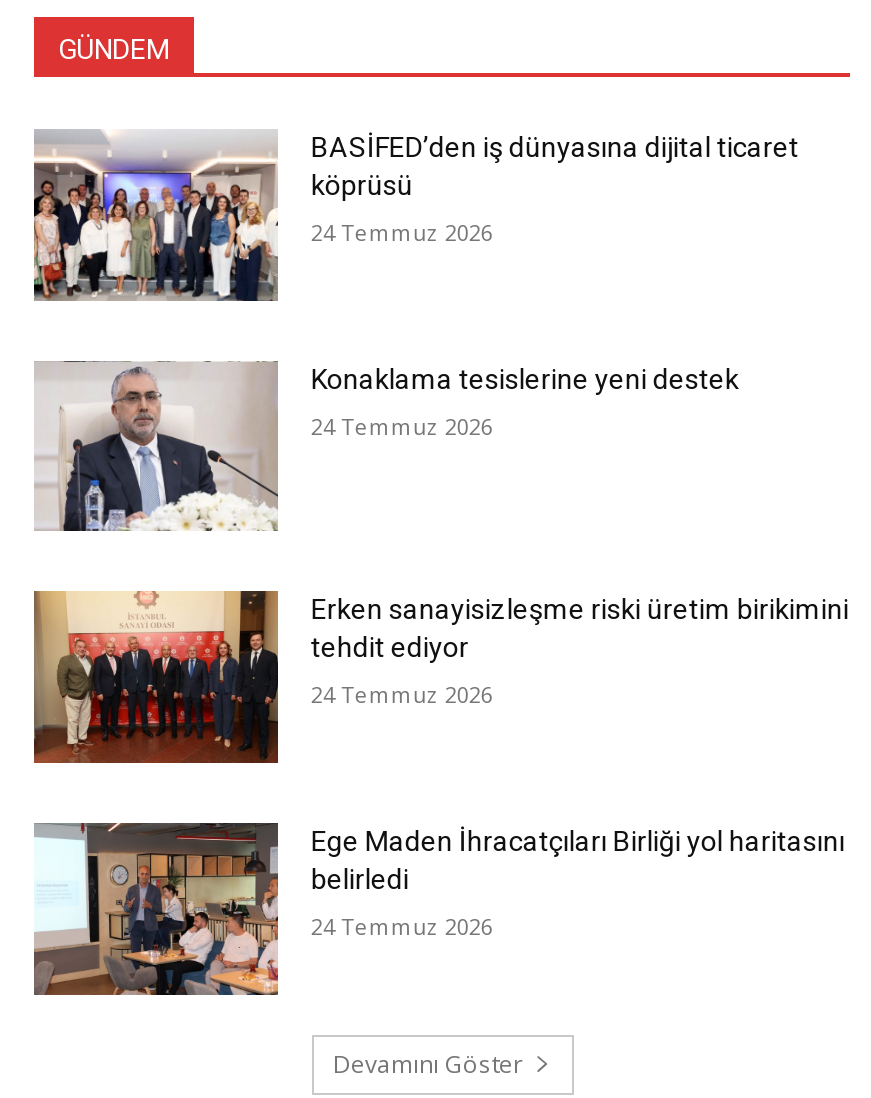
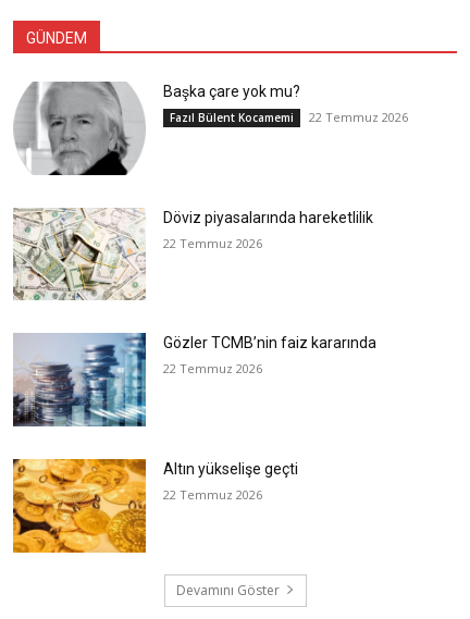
[32,129,799,303] [image] | BASİFED’den iş dünyasına dijital ticaret | köprüsü -> [13,81,301,176] [image] | Başka çare yok mu?
[311,217,493,247] 24 Temmuz 2026 -> [170,109,408,125] Fazıl Bülent Kocamemi | 22 Temmuz 2026
[36,361,739,533] [image] | Konaklama tesislerine yeni destek -> [13,208,374,301] [image] | Döviz piyasalarında hareketlilik
[311,410,493,440] 24 Temmuz 2026 -> [164,235,263,251] 22 Temmuz 2026
[34,589,849,765] [image] | Erken sanayisizleşme riski üretim birikimini | tehdit ediyor -> [13,332,377,428] [image] | Gözler TCMB’nin faiz kararında
[311,680,493,710] 24 Temmuz 2026 -> [164,360,263,377] 22 Temmuz 2026
[32,821,845,997] [image] | Ege Maden İhracatçıları Birliği yol haritasını | belirledi -> [12,458,299,554] [image] | Altın yükselişe geçti
[311,911,493,941] 24 Temmuz 2026 -> [164,486,263,502] 22 Temmuz 2026

